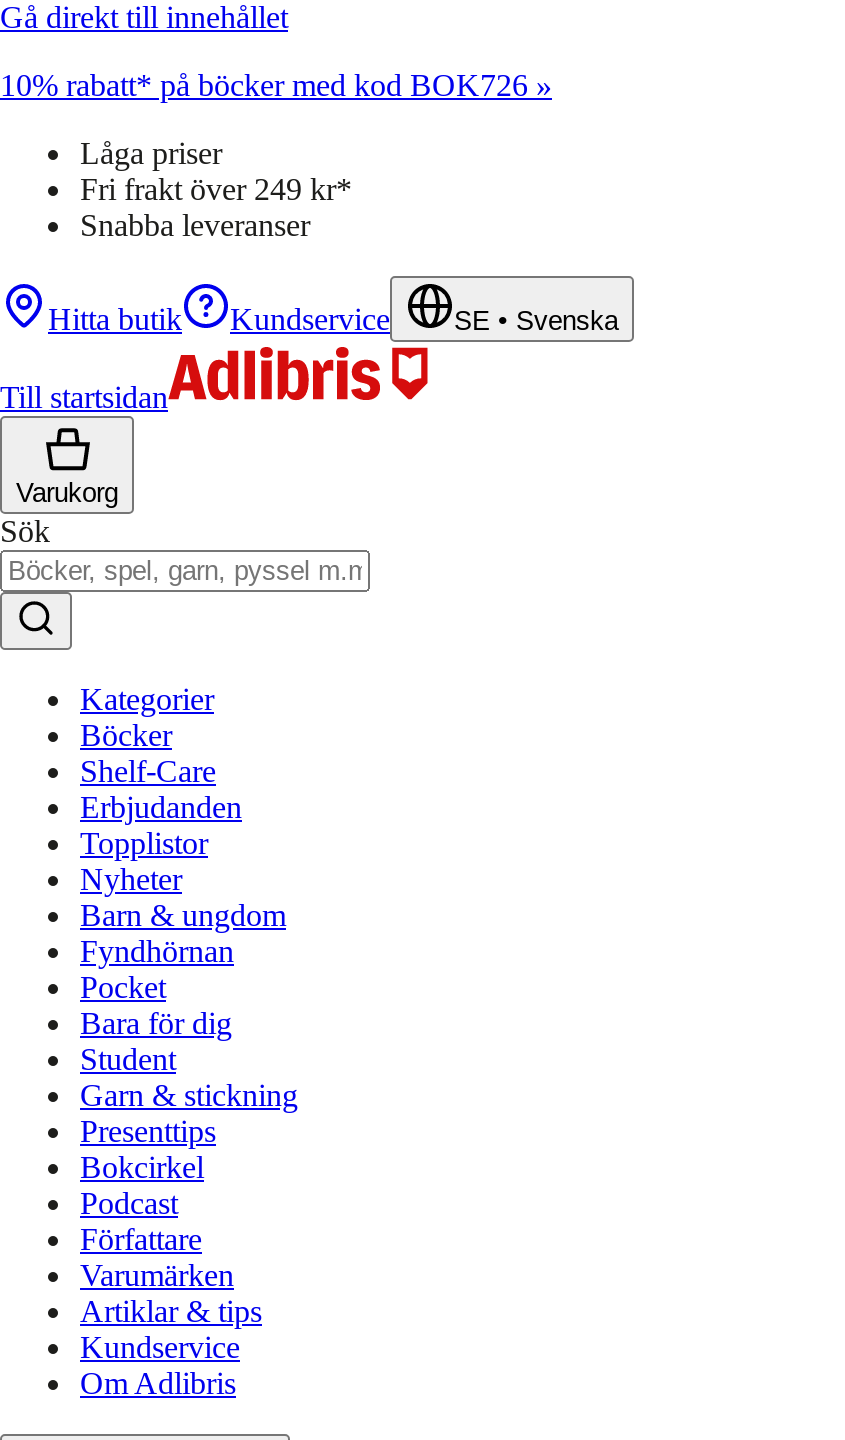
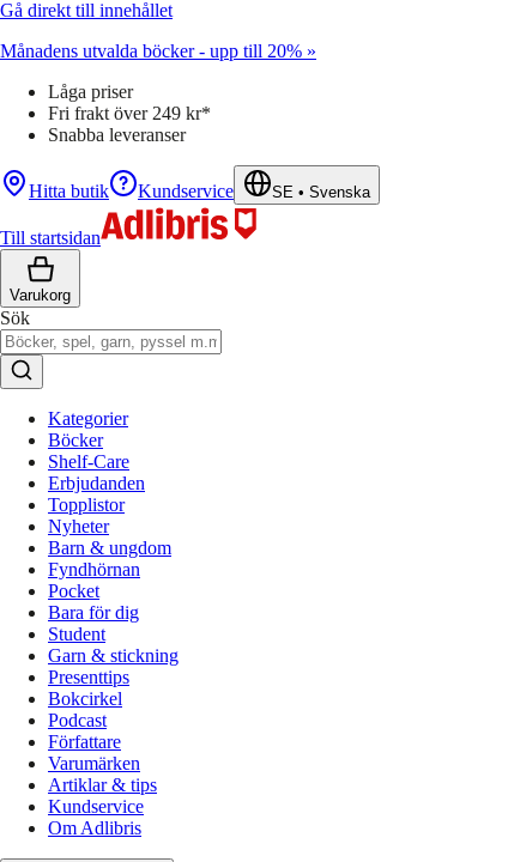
[0,68,552,102] 10% rabatt* på böcker med kod BOK726 » -> [0,41,316,61] Månadens utvalda böcker - upp till 20% »

